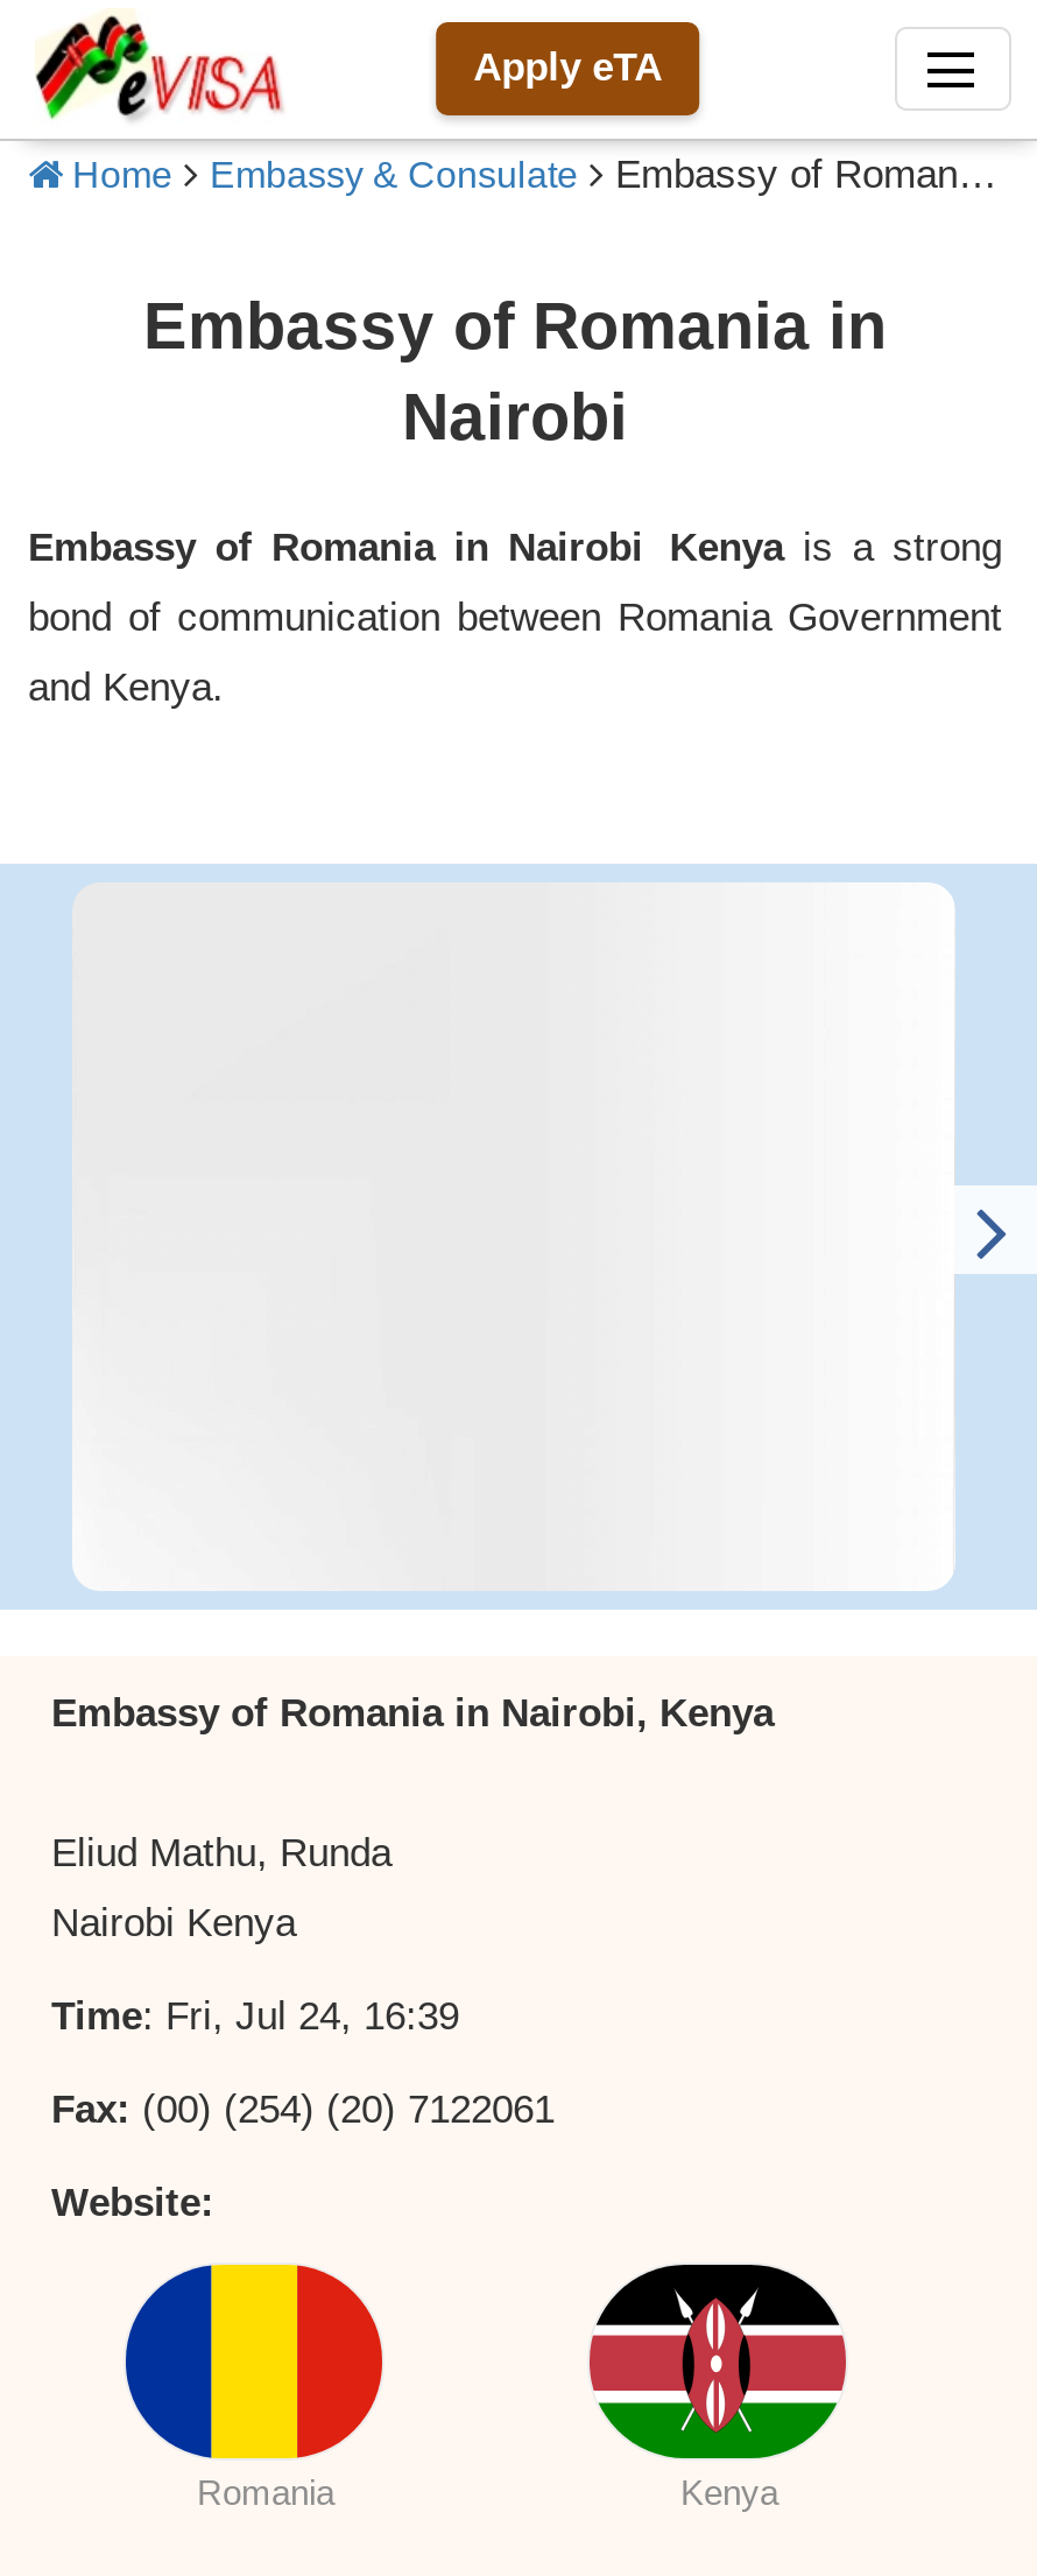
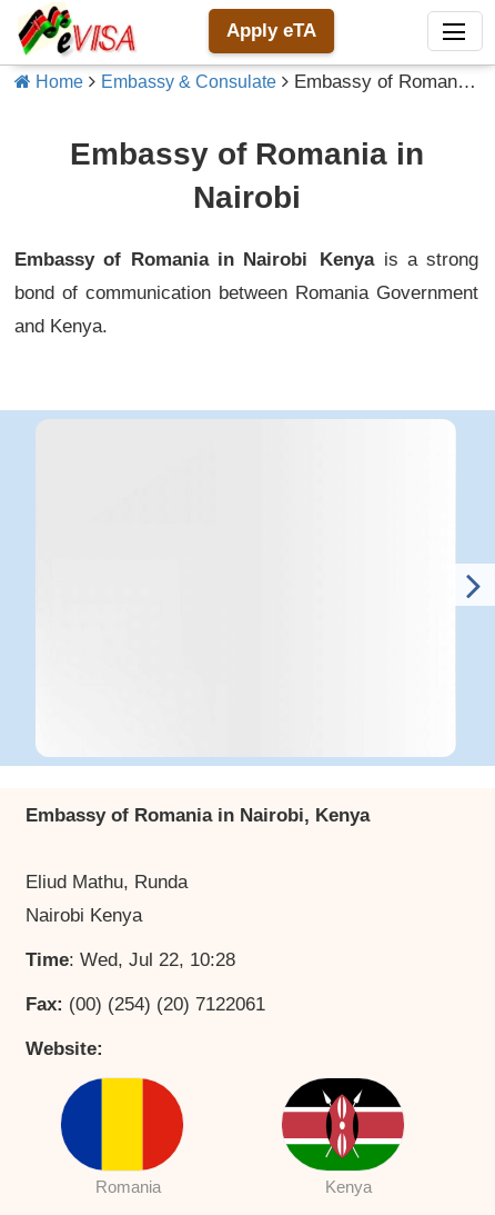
[51,1994,459,2038] Time: Fri, Jul 24, 16:39 -> [26,949,235,970] Time: Wed, Jul 22, 10:28

